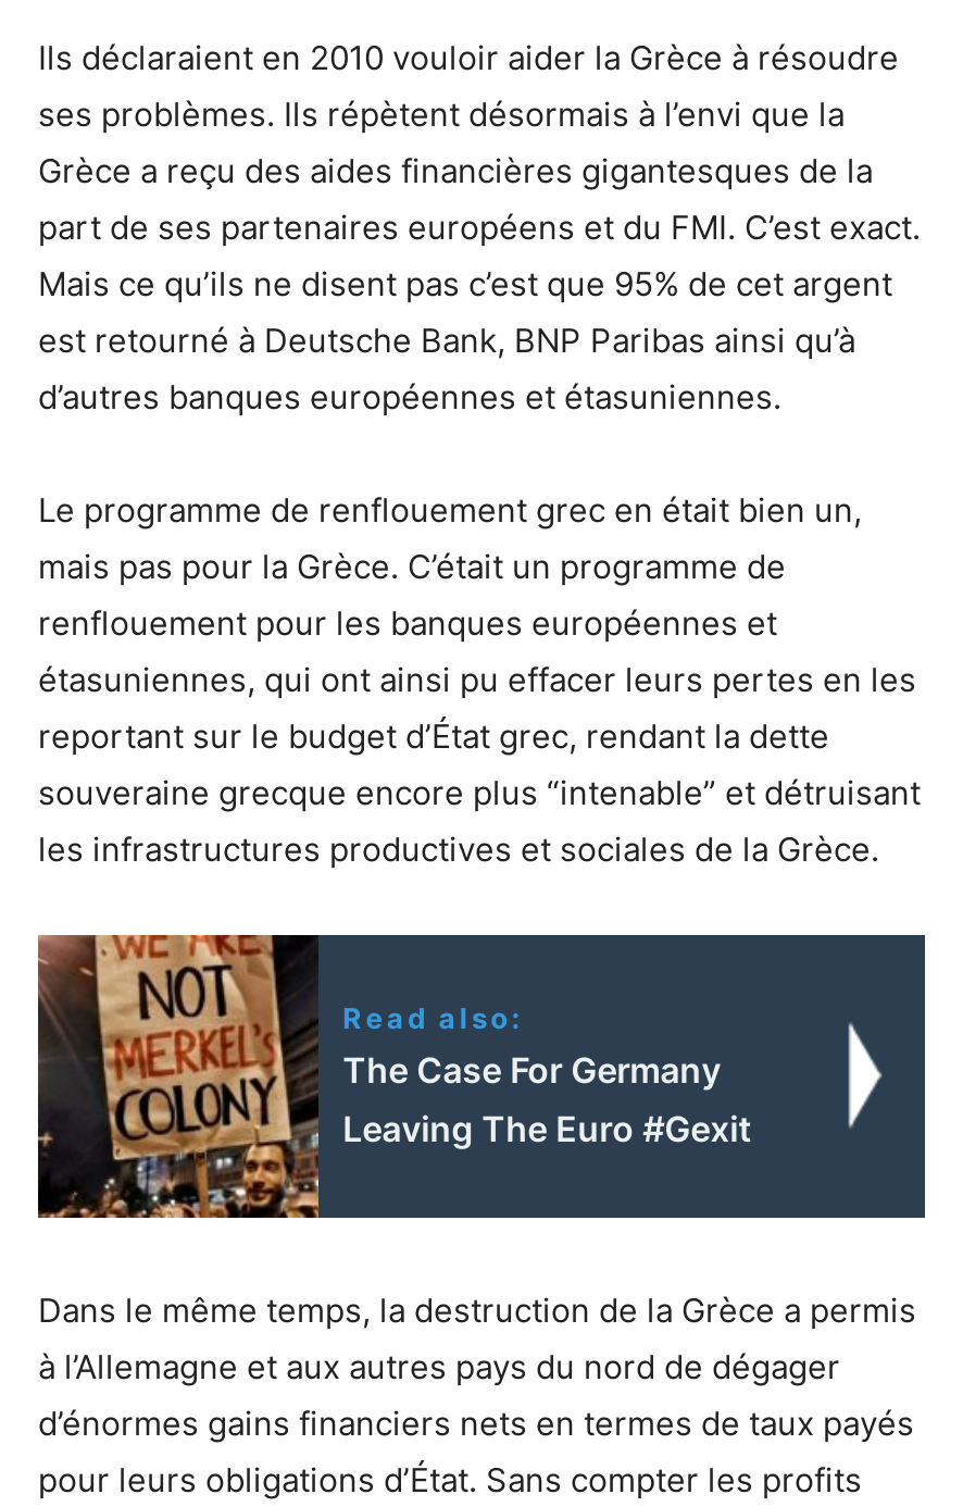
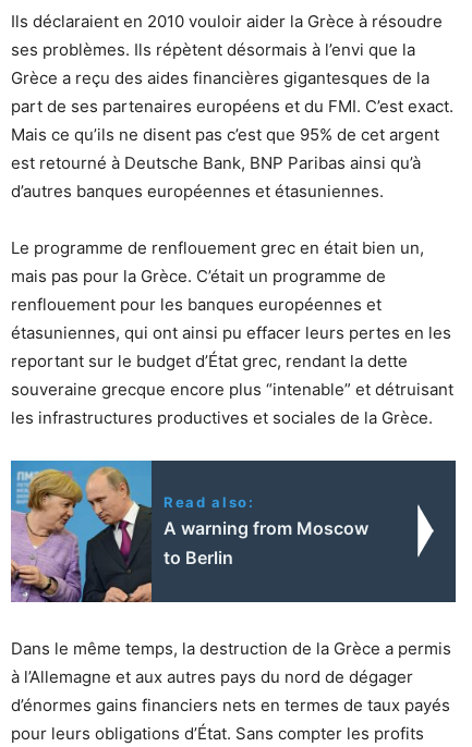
[36,933,751,1220] [image] | The Case For Germany | Leaving The Euro #Gexit -> [10,460,369,603] [image] | A warning from Moscow | to Berlin

